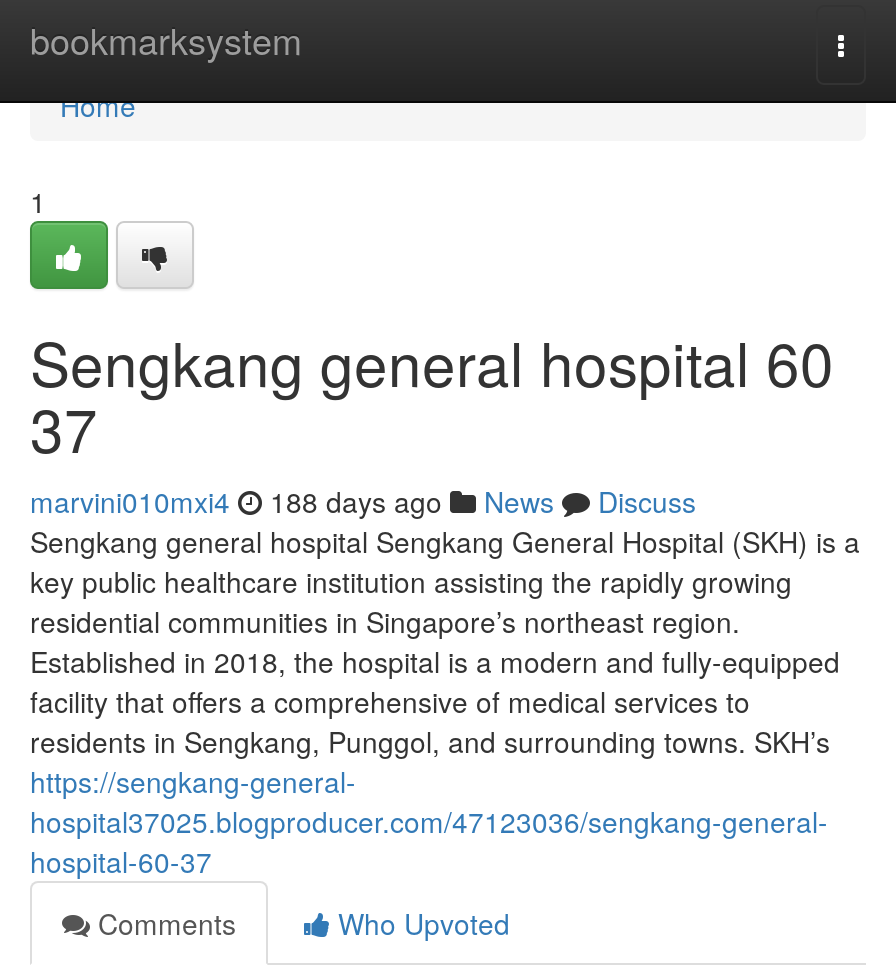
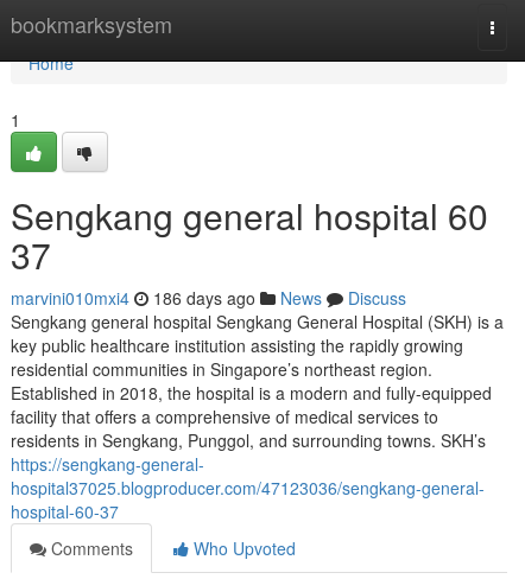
[30,481,696,521] marvini010mxi4 188 days ago News Discuss -> [11,286,406,310] marvini010mxi4 186 days ago News Discuss

